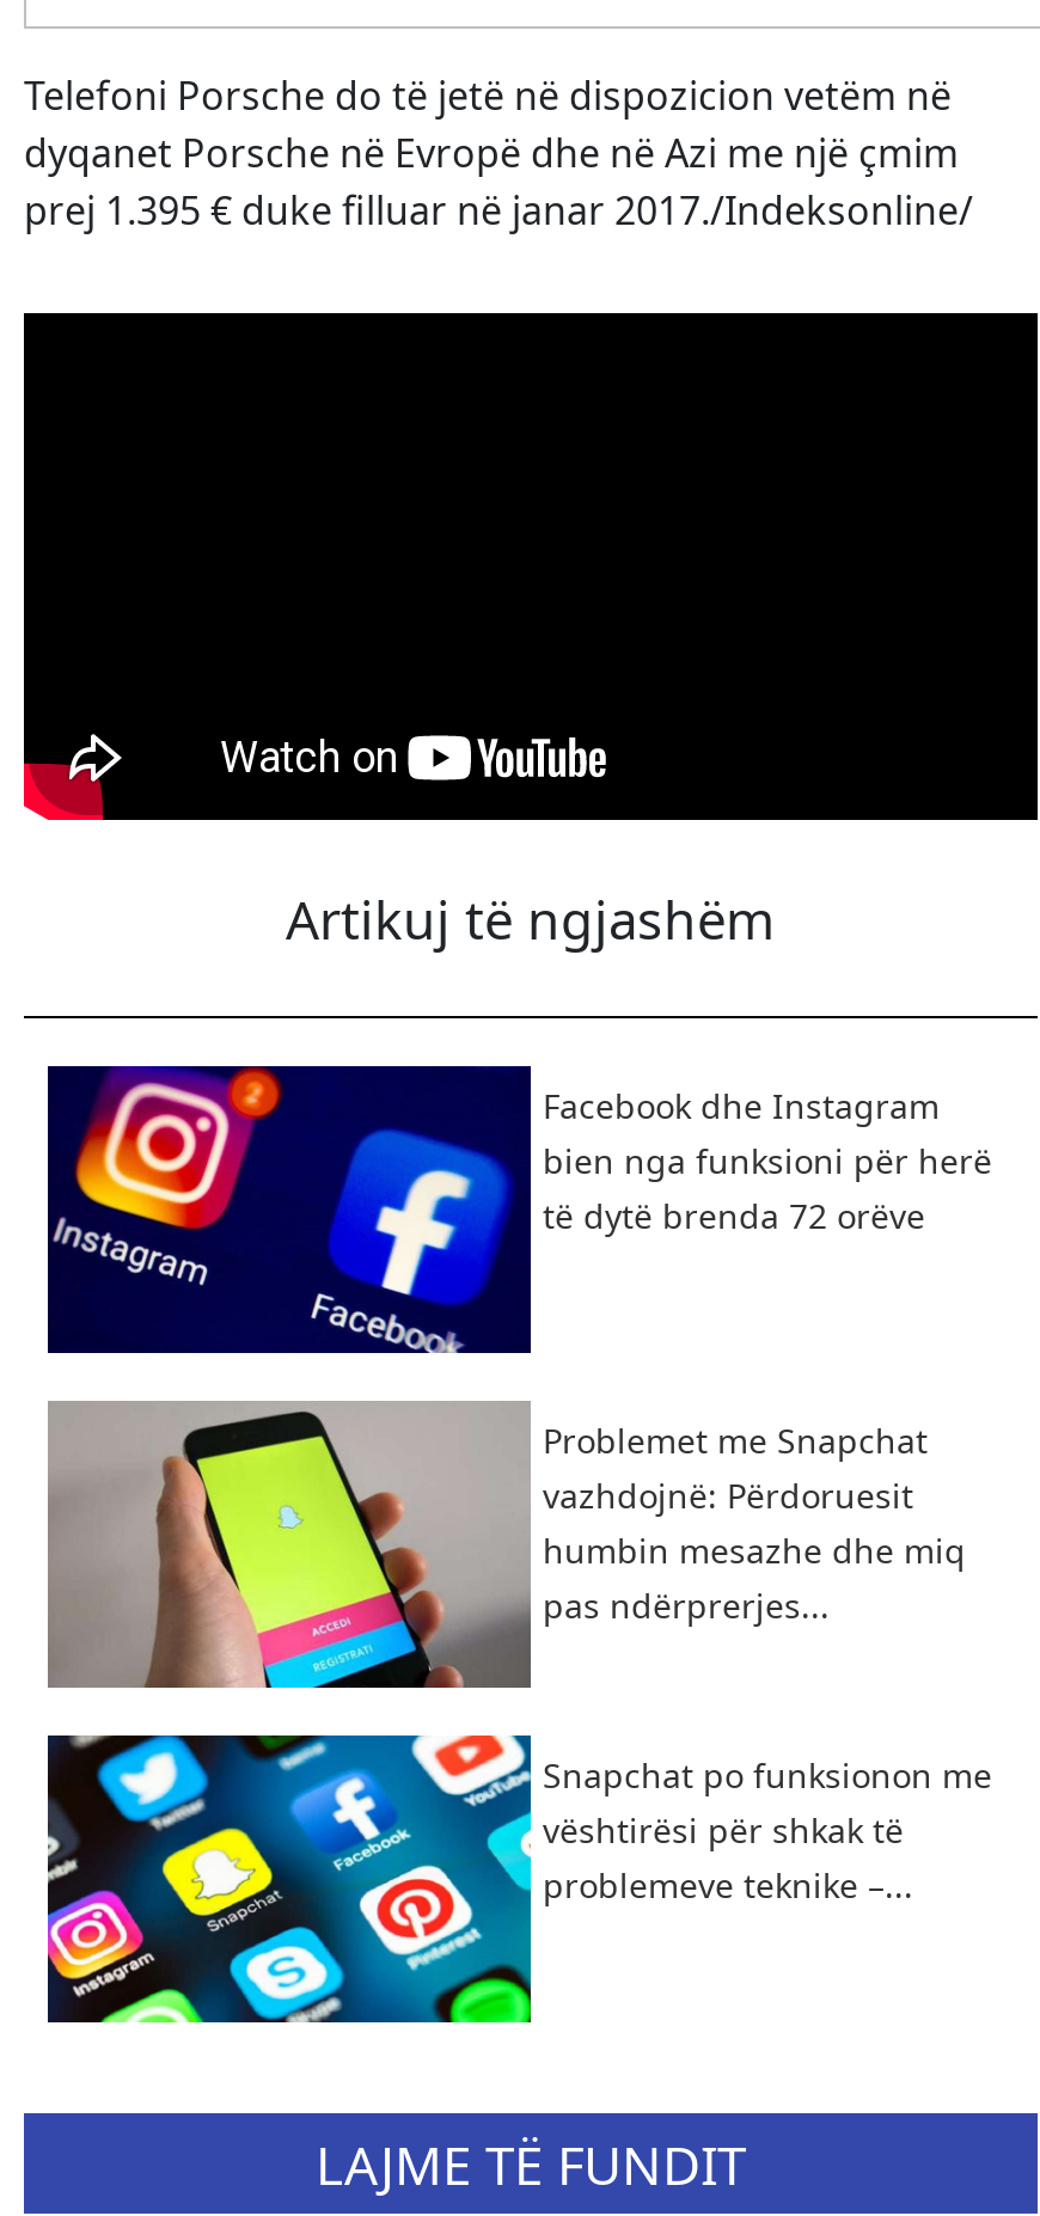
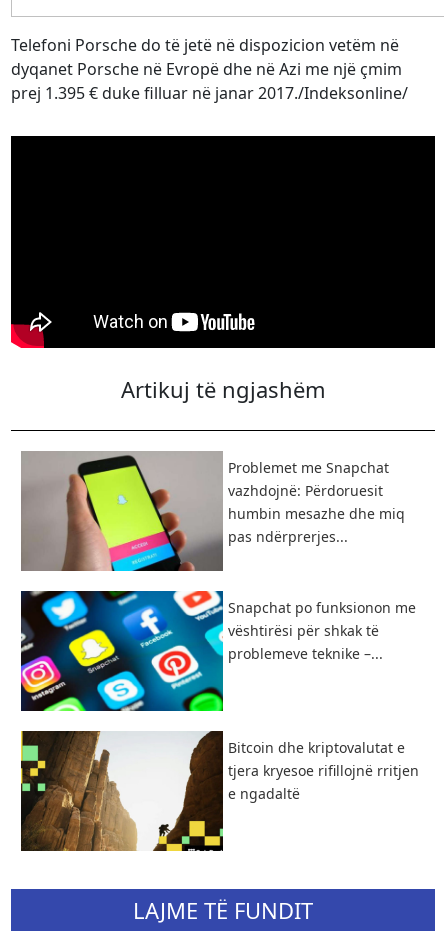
[45,1064,992,1353] [image] | Facebook dhe Instagram | bien nga funksioni për herë | të dytë brenda 72 orëve -> none
moved [136,1408,992,1908] -> [58,454,416,663]: [image] | Problemet me Snapchat | vazhdojnë: Përdoruesit | humbin mesazhe dhe miq | pas ndërprerjes... | Snapchat po funksionon me | vështirësi për shkak të | problemeve teknike –...
none -> [20,730,419,852] [image] | Bitcoin dhe kriptovalutat e | tjera kryesoe rifillojnë rritjen | e ngadaltë

